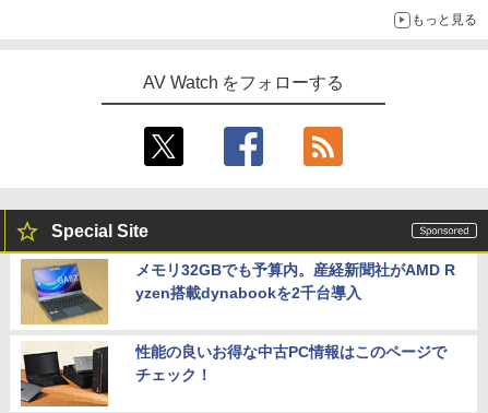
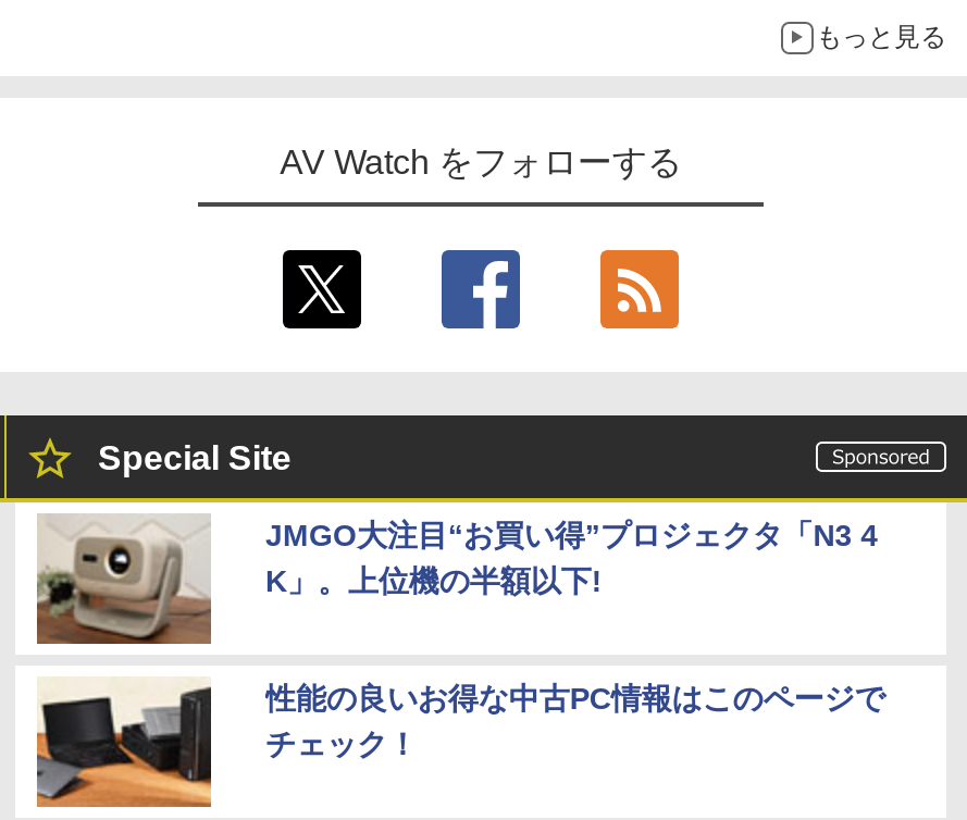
[21,259,455,326] [image] | メモリ32GBでも予算内。産経新聞社がAMD R | yzen搭載dynabookを2千台導入 -> [35,515,878,646] [image] | JMGO大注目“お買い得”プロジェクタ「N3 4 | K」。上位機の半額以下!

